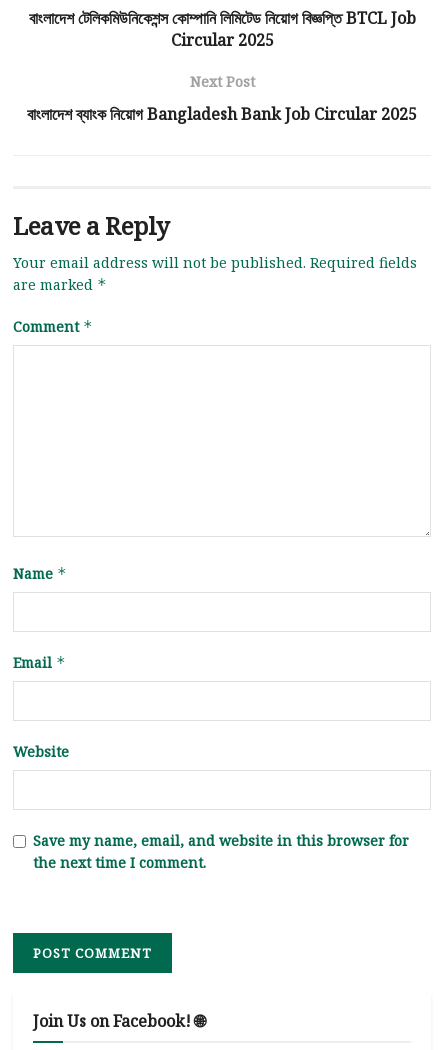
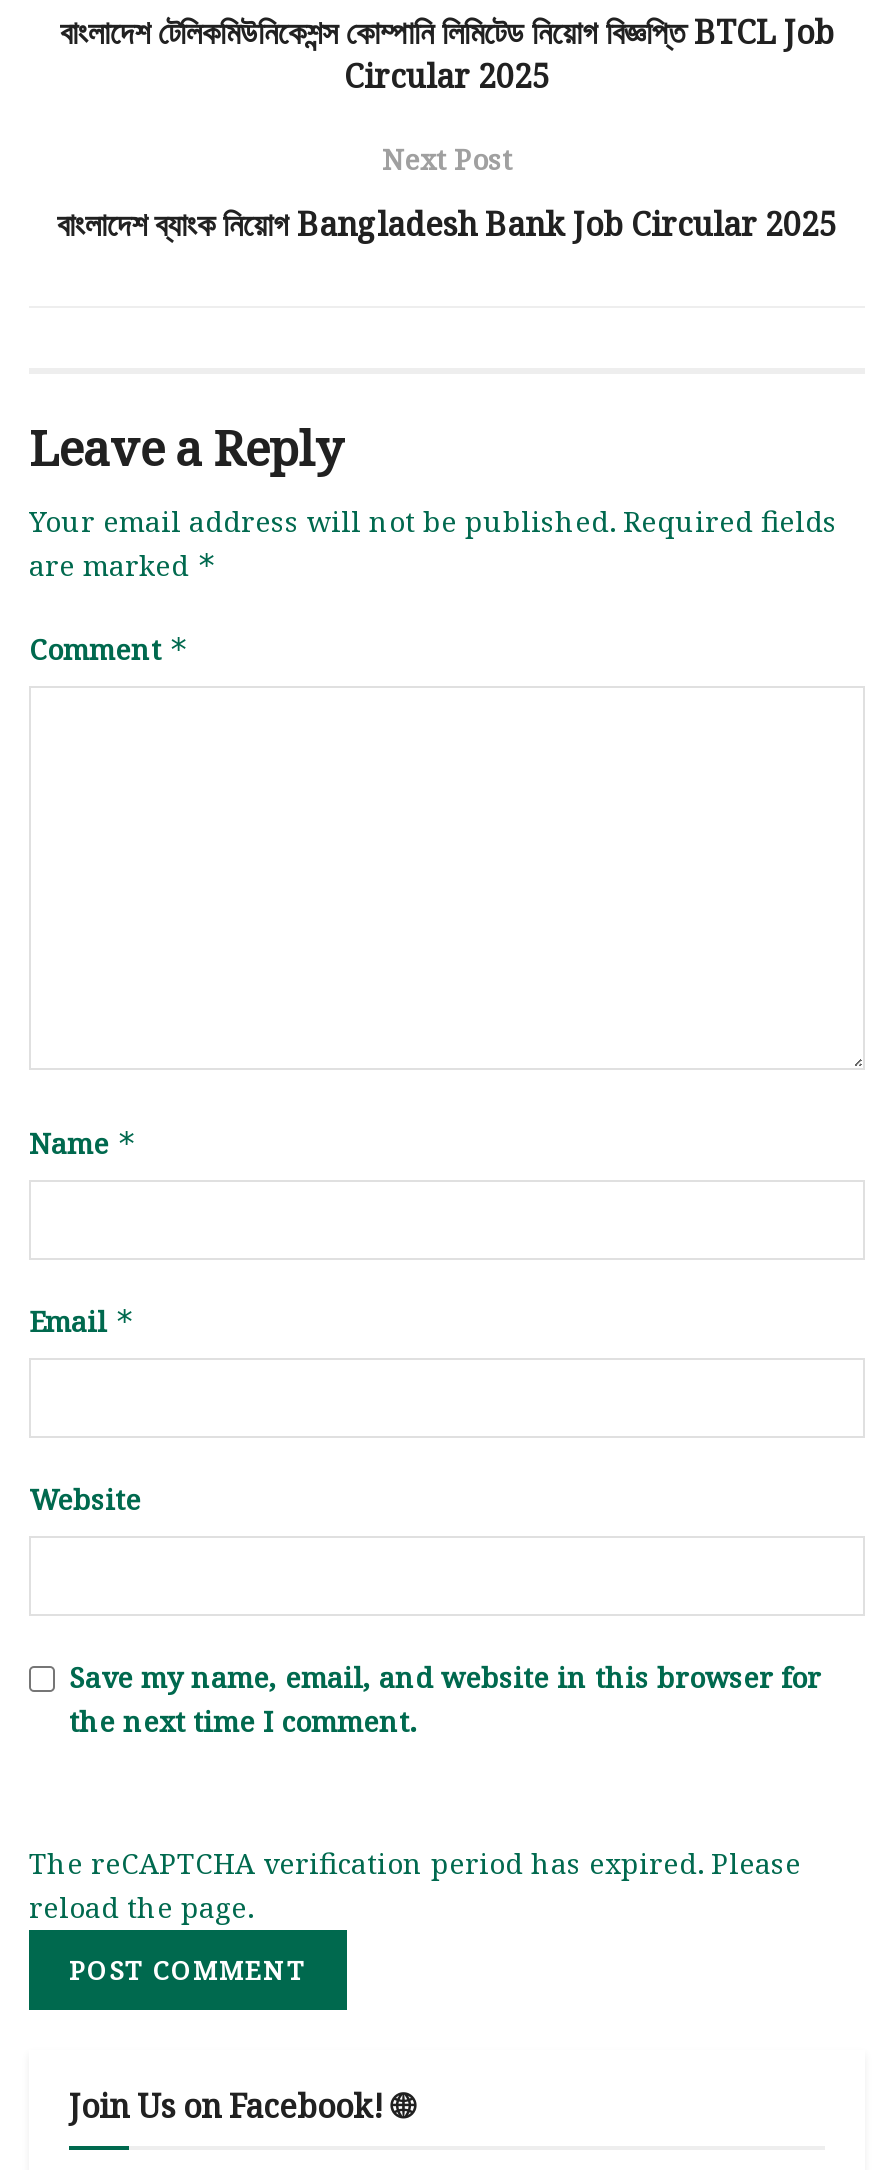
none -> [29,1843,801,1925] The reCAPTCHA verification period has expired. Please | reload the page.

